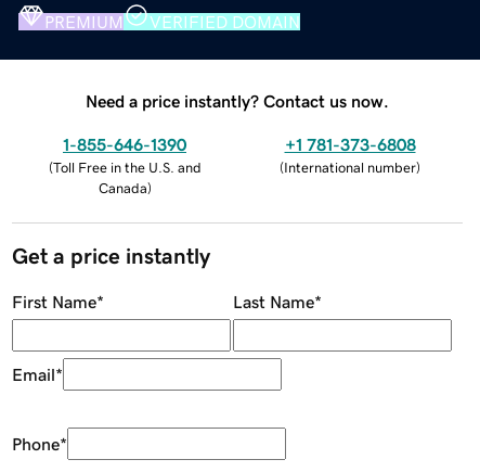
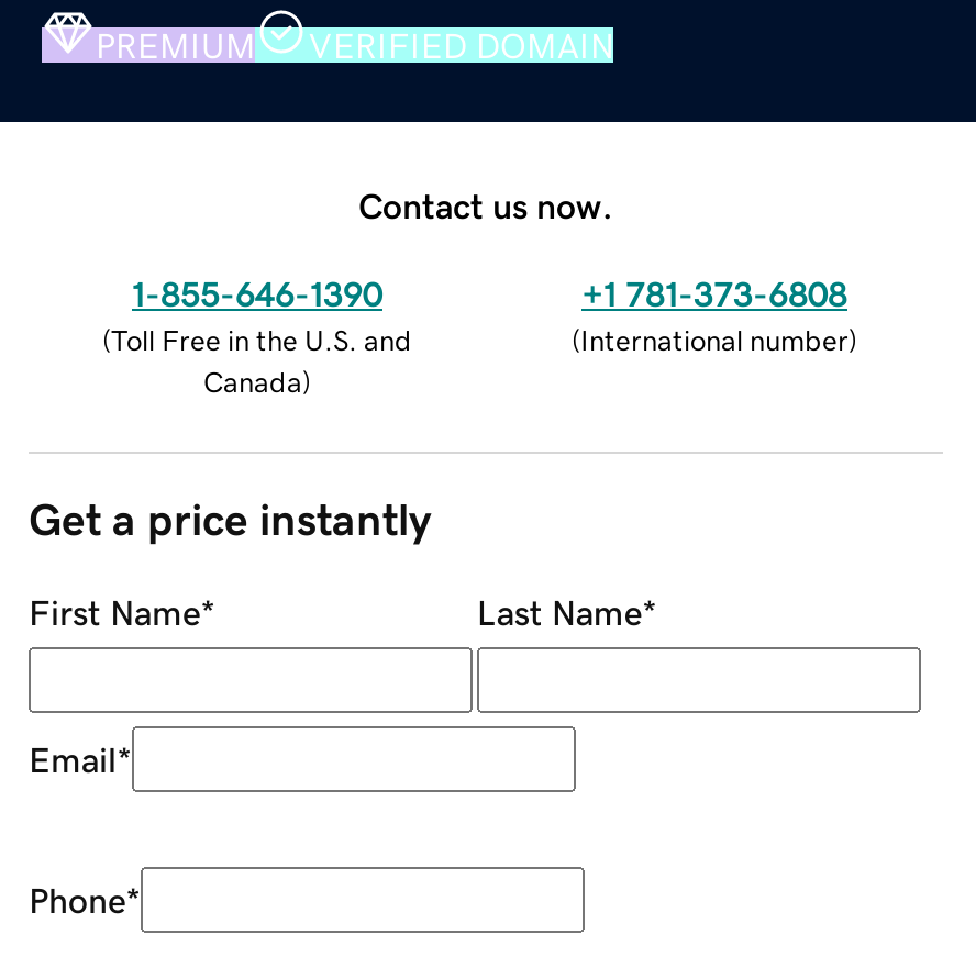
[86,92,389,109] Need a price instantly? Contact us now. -> [358,187,613,222] Contact us now.

